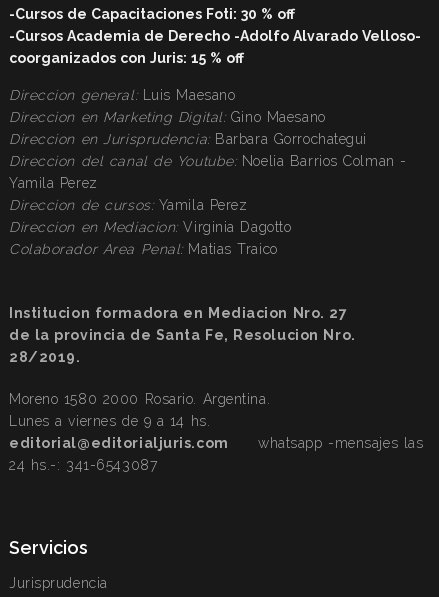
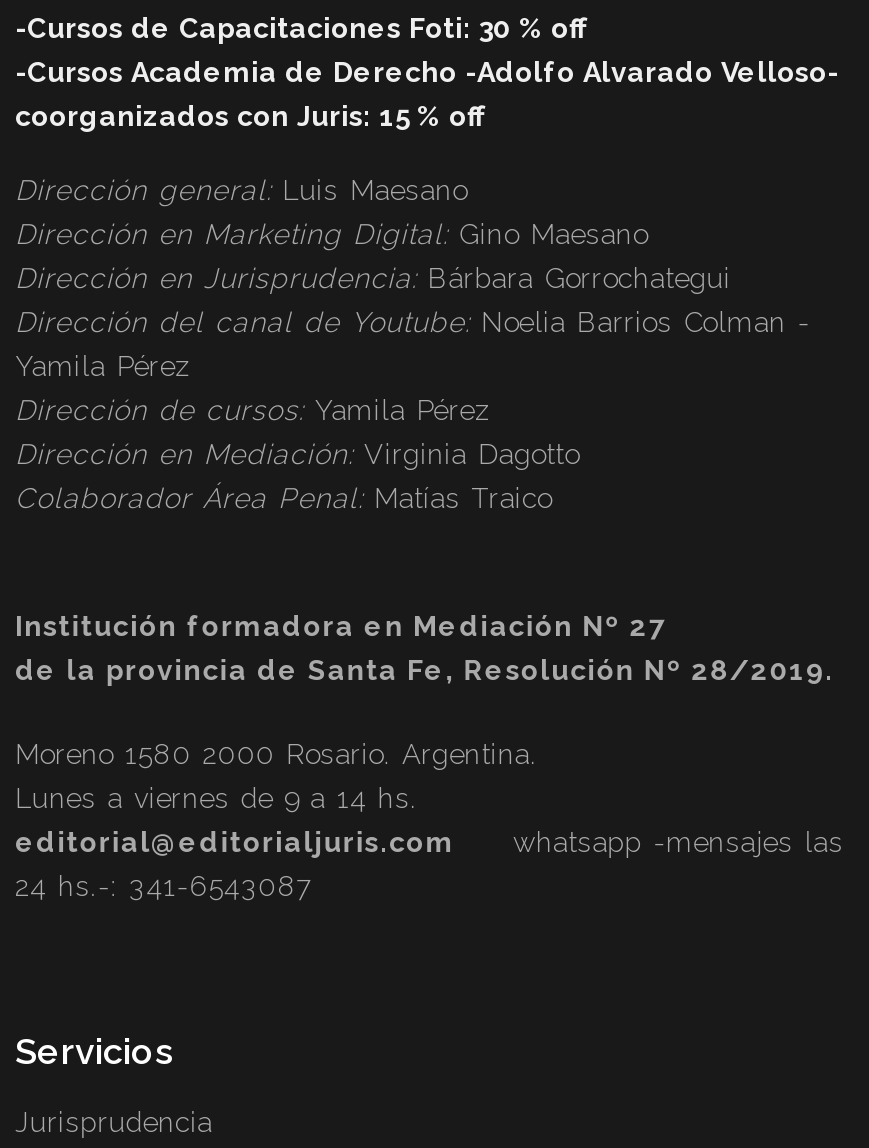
[9,87,407,257] Direccion general: Luis Maesano | Direccion en Marketing Digital: Gino Maesano | Direccion en Jurisprudencia: Barbara Gorrochategui | Direccion del canal de Youtube: Noelia Barrios Colman - | Yamila Perez | Direccion de cursos: Yamila Perez | Direccion en Mediacion: Virginia Dagotto | Colaborador Area Penal: Matias Traico -> [15,174,811,514] Dirección general: Luis Maesano | Dirección en Marketing Digital: Gino Maesano | Dirección en Jurisprudencia: Bárbara Gorrochategui | Dirección del canal de Youtube: Noelia Barrios Colman - | Yamila Pérez | Dirección de cursos: Yamila Pérez | Dirección en Mediación: Virginia Dagotto | Colaborador Área Penal: Matías Traico
[9,305,356,365] Institucion formadora en Mediacion Nro. 27 | de la provincia de Santa Fe, Resolucion Nro. | 28/2019. -> [15,610,834,686] Institución formadora en Mediación Nº 27 | de la provincia de Santa Fe, Resolución Nº 28/2019.

